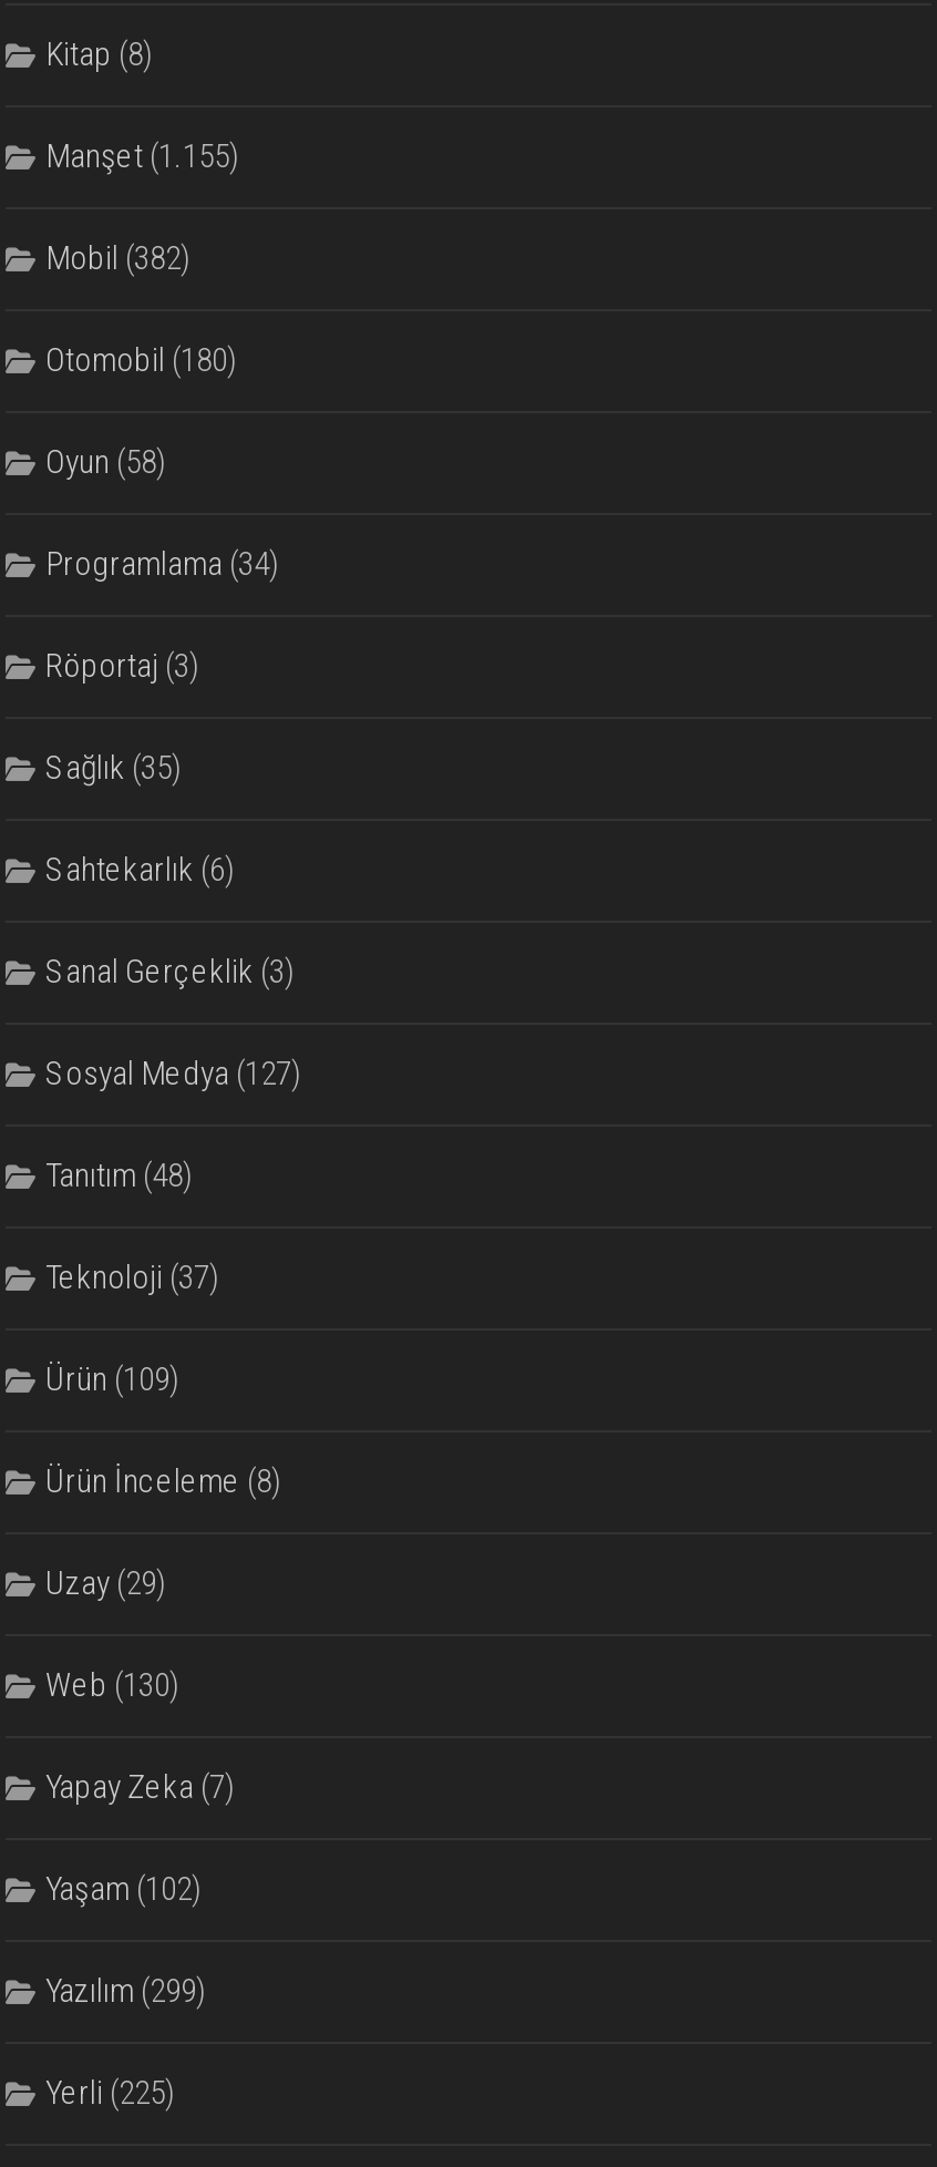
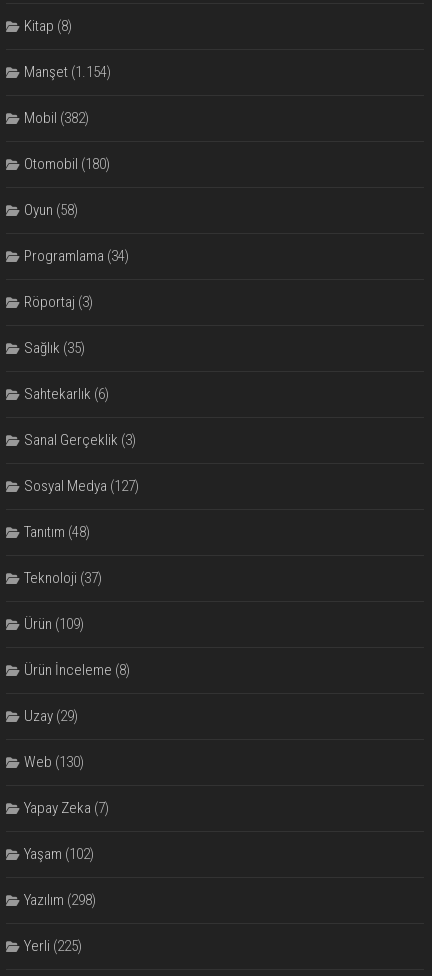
[45,136,238,176] Manşet (1.155) -> [24,63,111,81] Manşet (1.154)
[45,1971,205,2011] Yazılım (299) -> [24,891,96,909] Yazılım (298)

